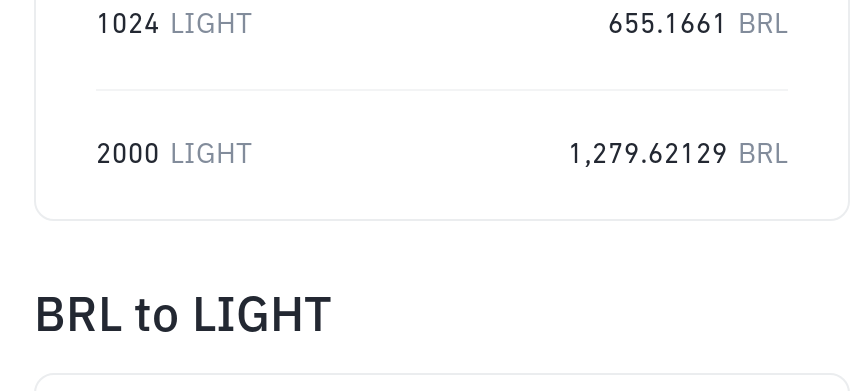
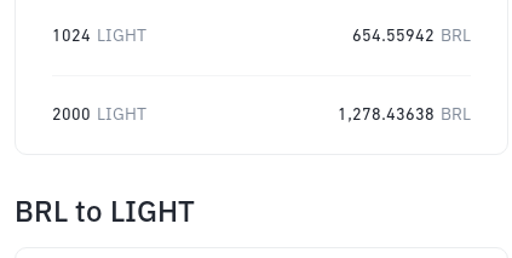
[608,11,788,39] 655.1661 BRL -> [352,28,471,45] 654.55942 BRL
[568,141,788,169] 1,279.62129 BRL -> [338,107,471,124] 1,278.43638 BRL

